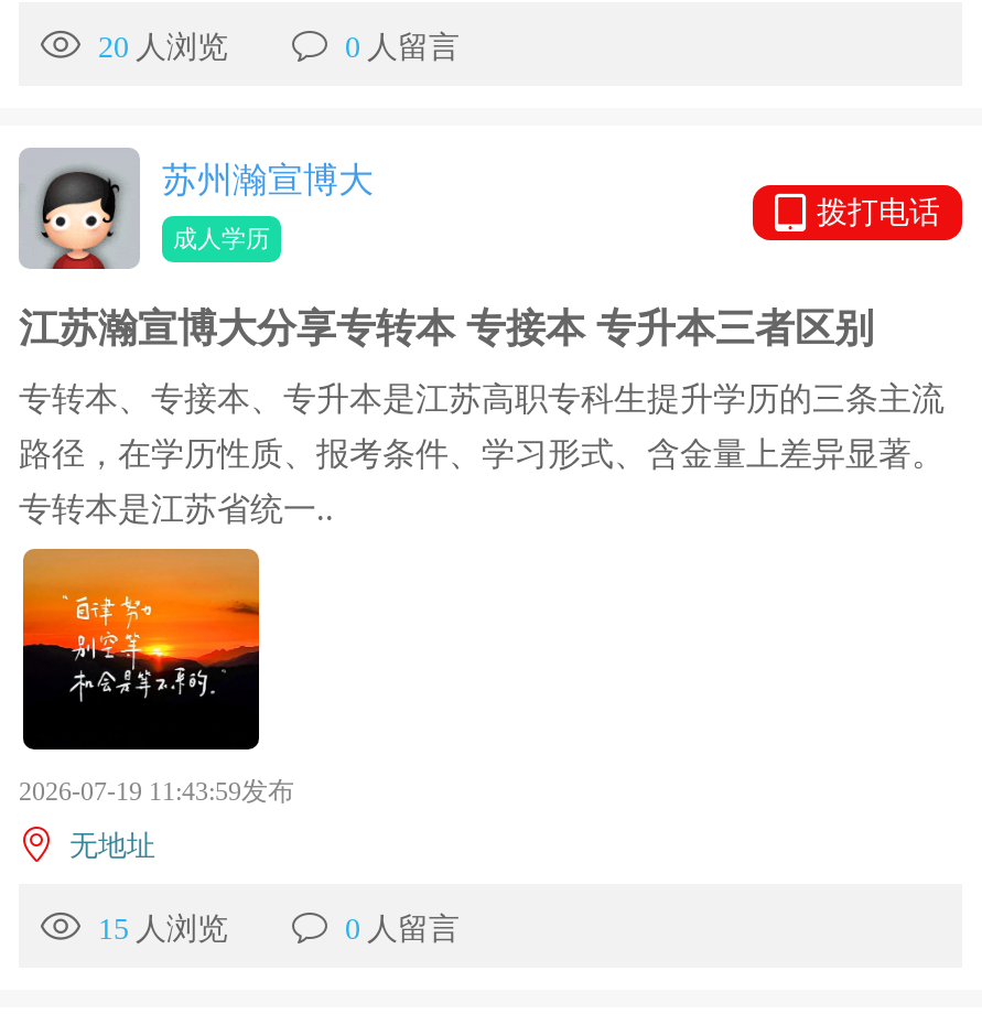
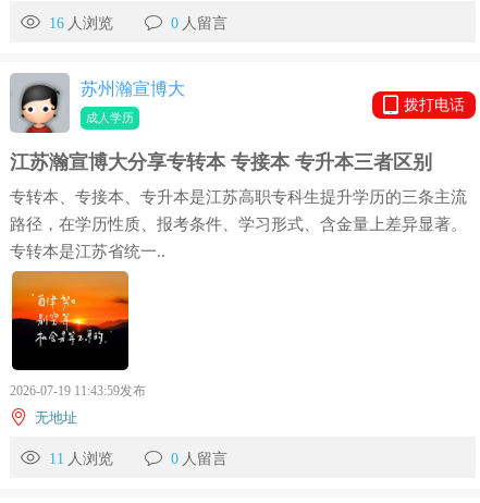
[98,31,228,64] 20 人浏览 -> [49,16,113,32] 16 人浏览
[98,912,228,945] 15 人浏览 -> [49,451,113,468] 11 人浏览

